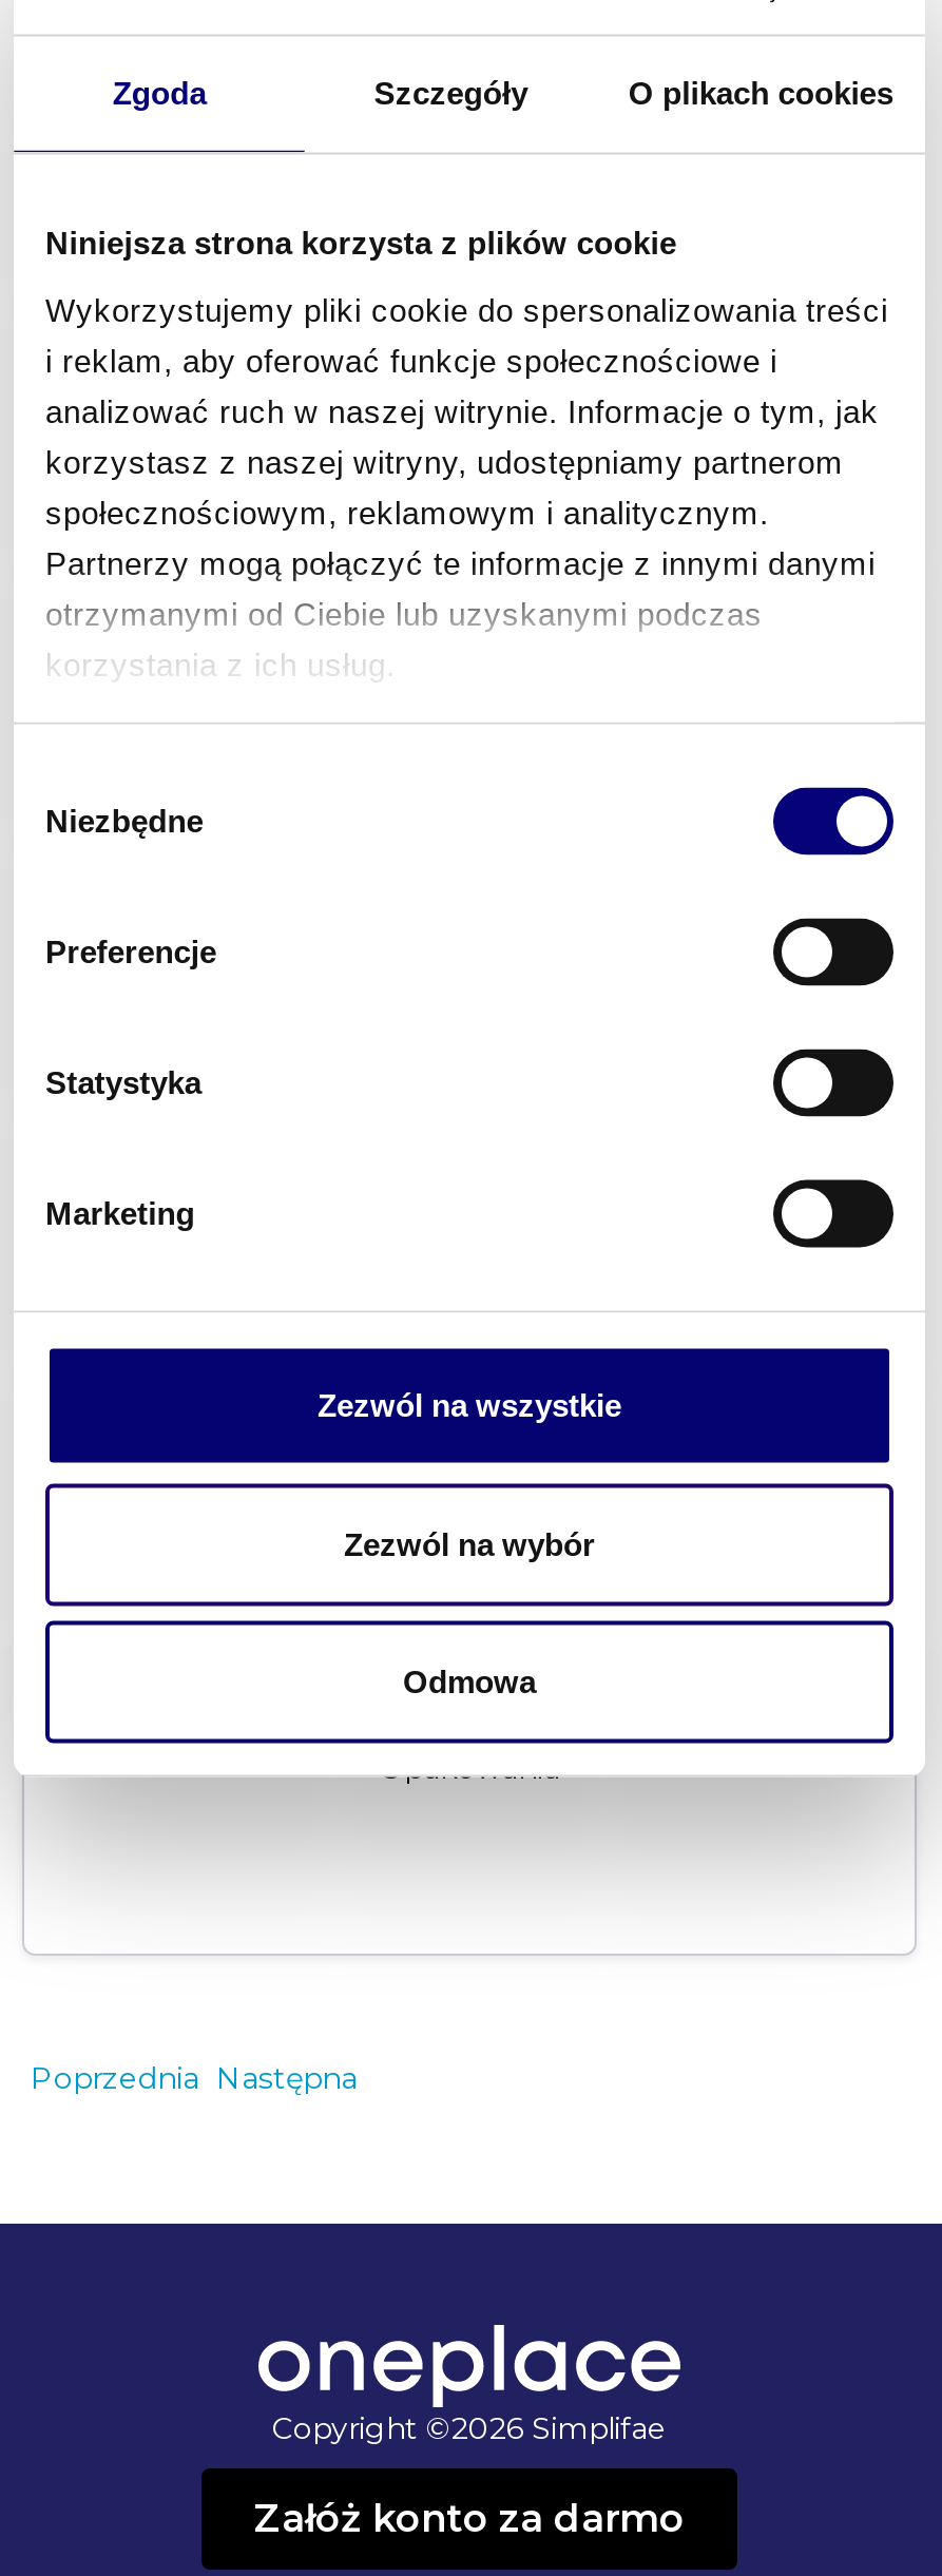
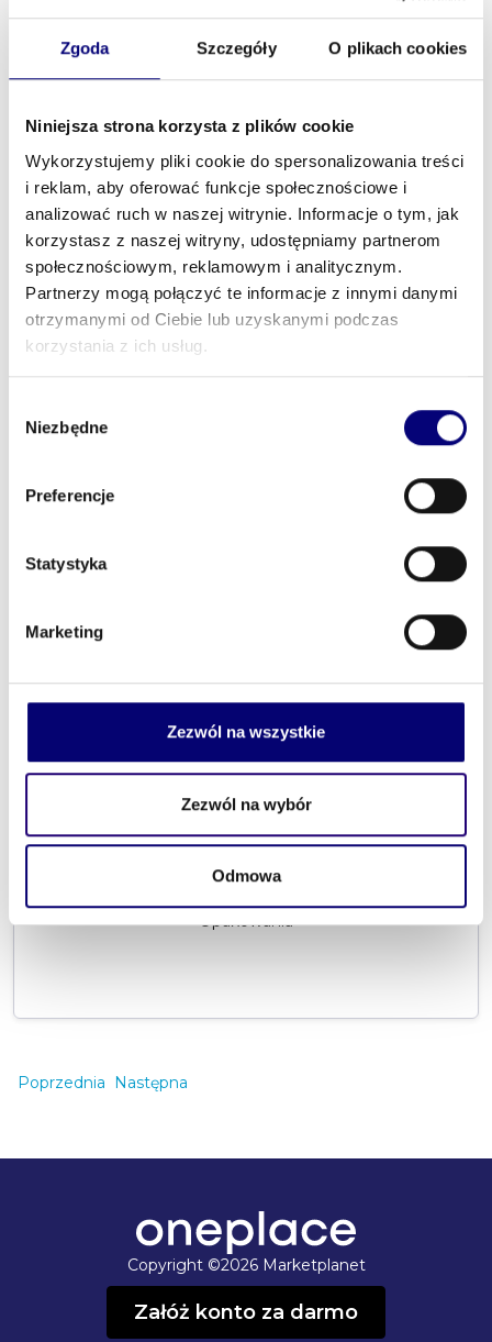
[272,2409,667,2447] Copyright ©2026 Simplifae -> [127,1255,365,1275] Copyright ©2026 Marketplanet

